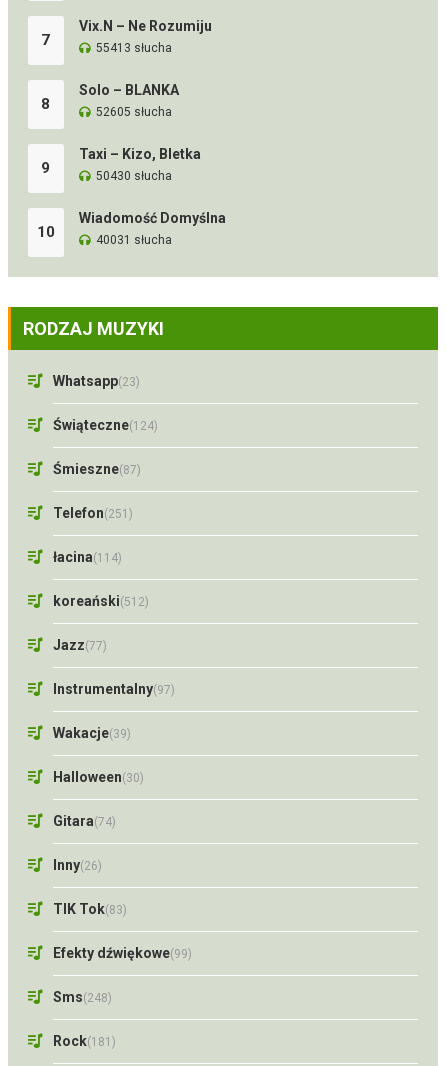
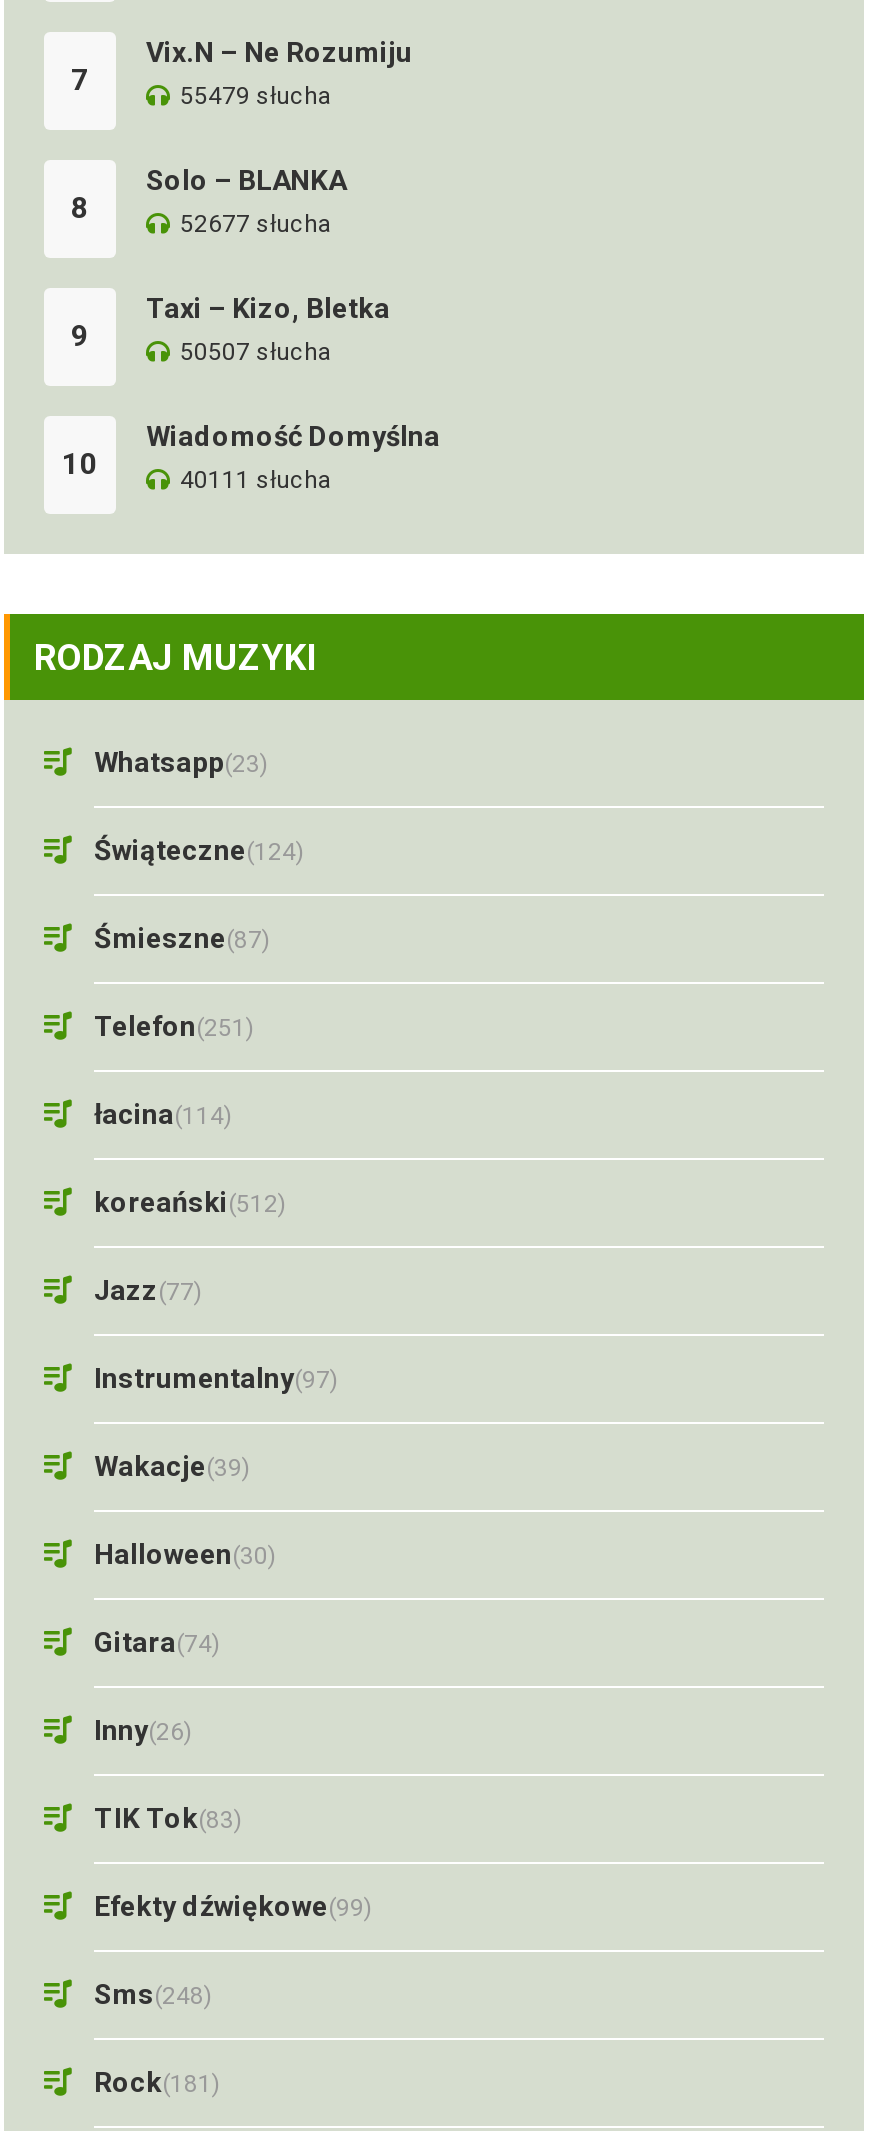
[96,41,172,55] 55413 słucha -> [180,82,332,110] 55479 słucha
[96,105,172,119] 52605 słucha -> [180,210,332,238] 52677 słucha
[96,169,172,183] 50430 słucha -> [180,338,332,366] 50507 słucha
[96,233,172,247] 40031 słucha -> [180,466,332,494] 40111 słucha

